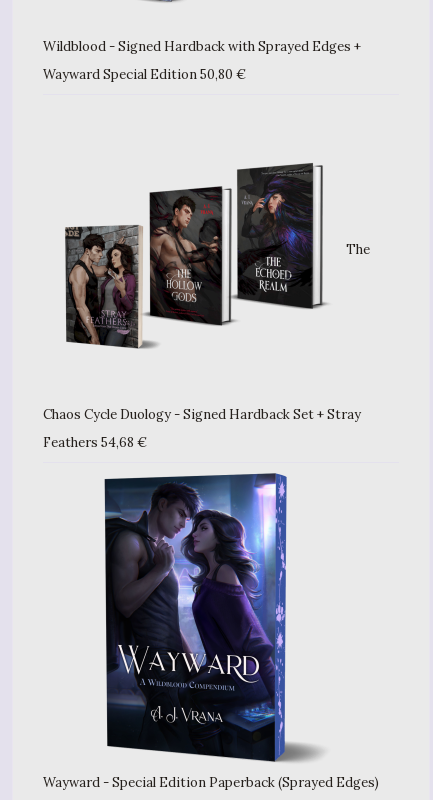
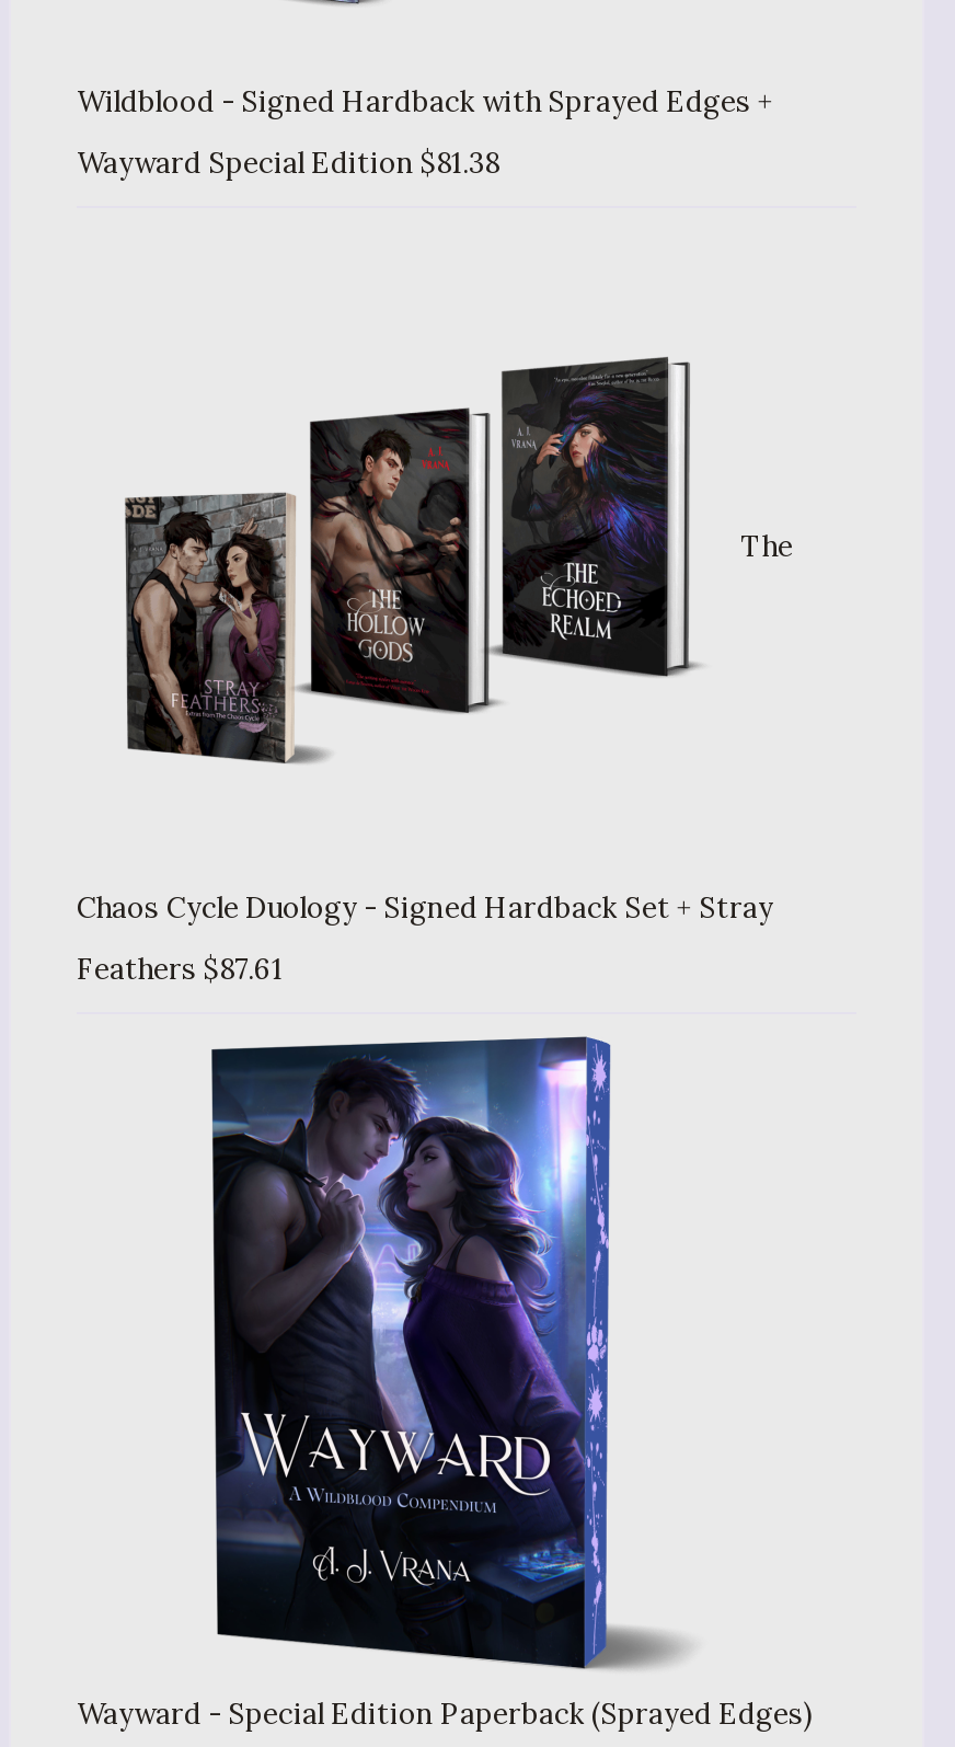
[43,66,246,83] Wayward Special Edition 50,80 € -> [77,145,499,182] Wayward Special Edition $81.38
[43,434,147,451] Feathers 54,68 € -> [77,951,283,988] Feathers $87.61

